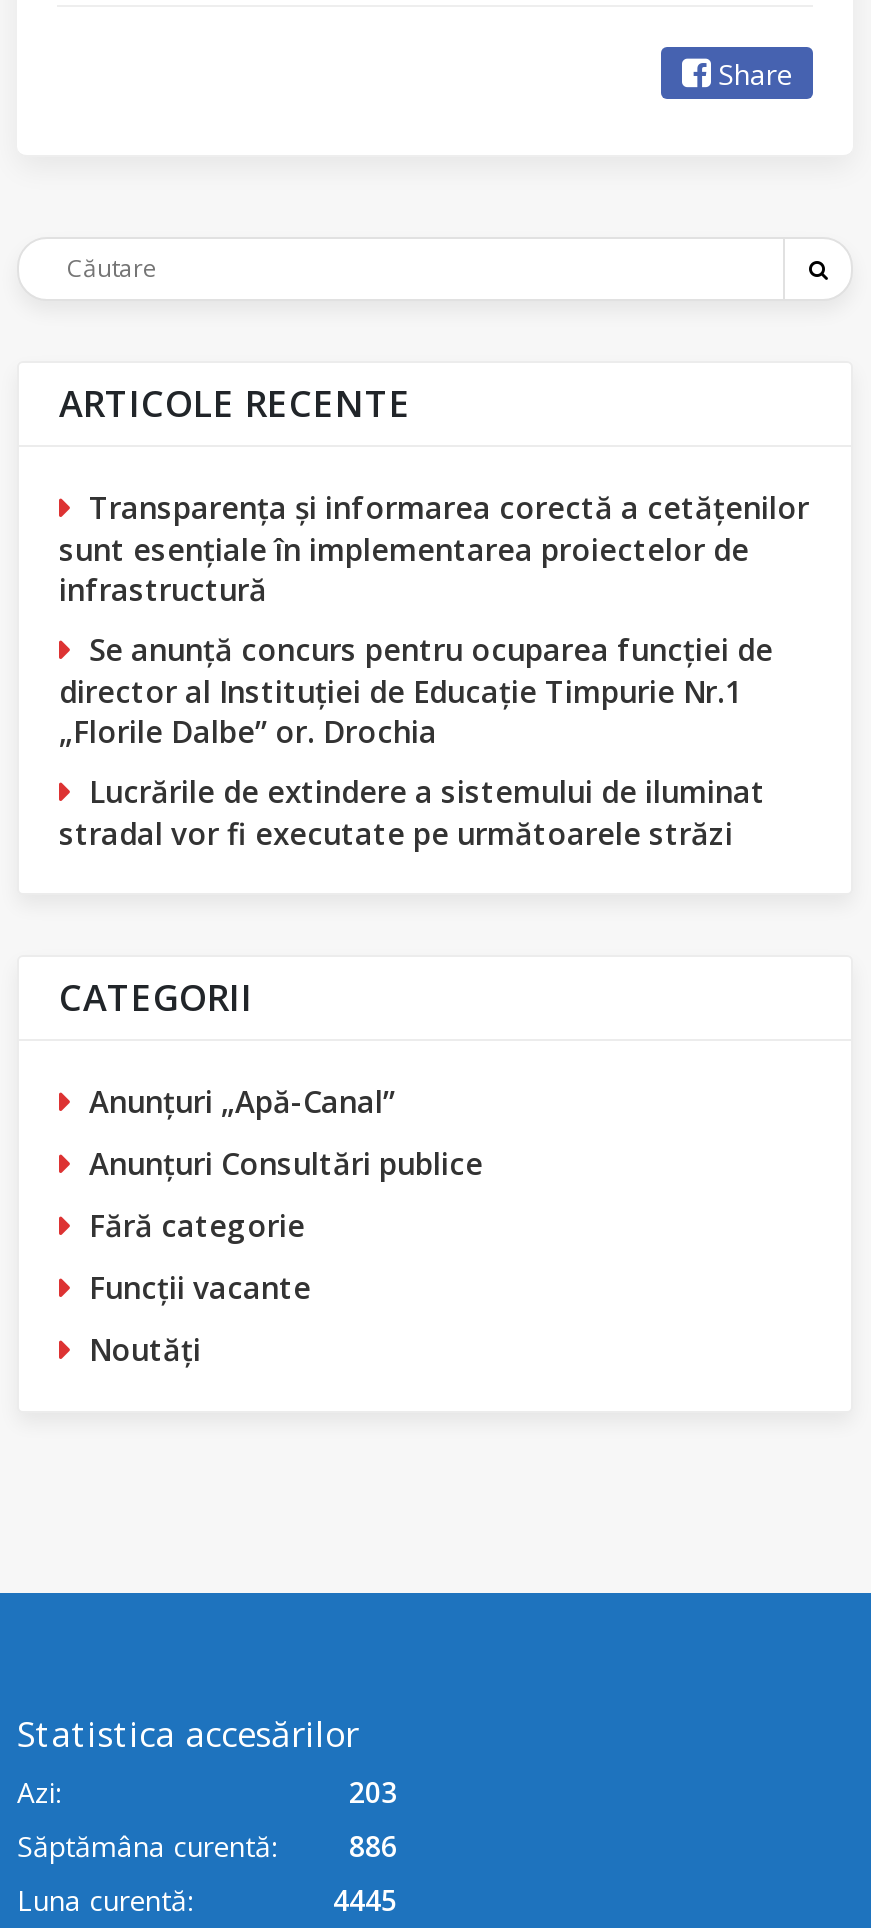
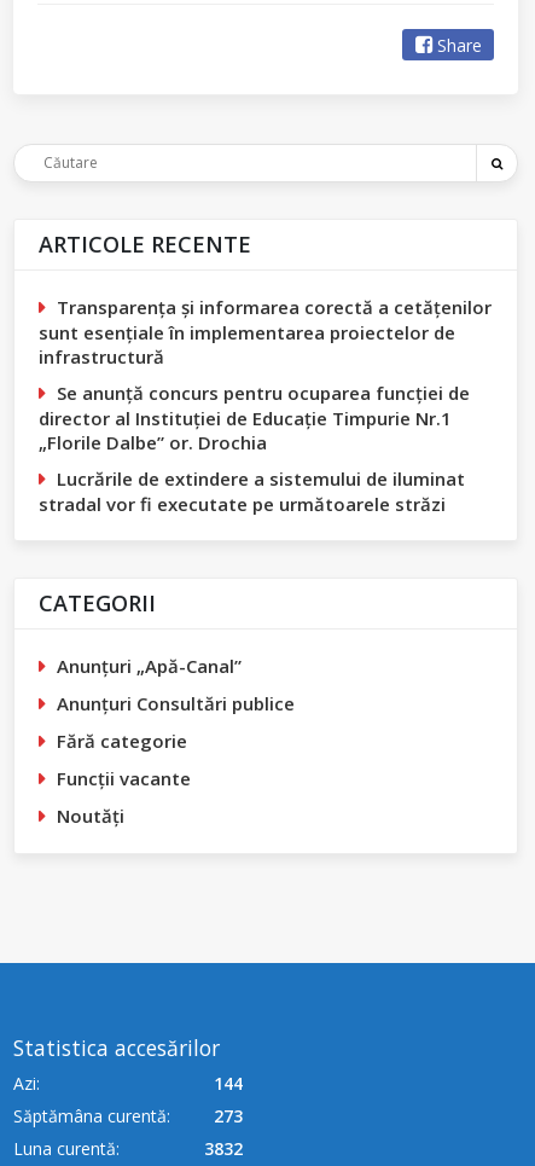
[349,1773,397,1811] 203 -> [214,1072,243,1095] 144
[17,1827,397,1865] Săptămâna curentă: 886 -> [13,1104,243,1127] Săptămâna curentă: 273
[333,1881,397,1919] 4445 -> [204,1137,243,1160] 3832

